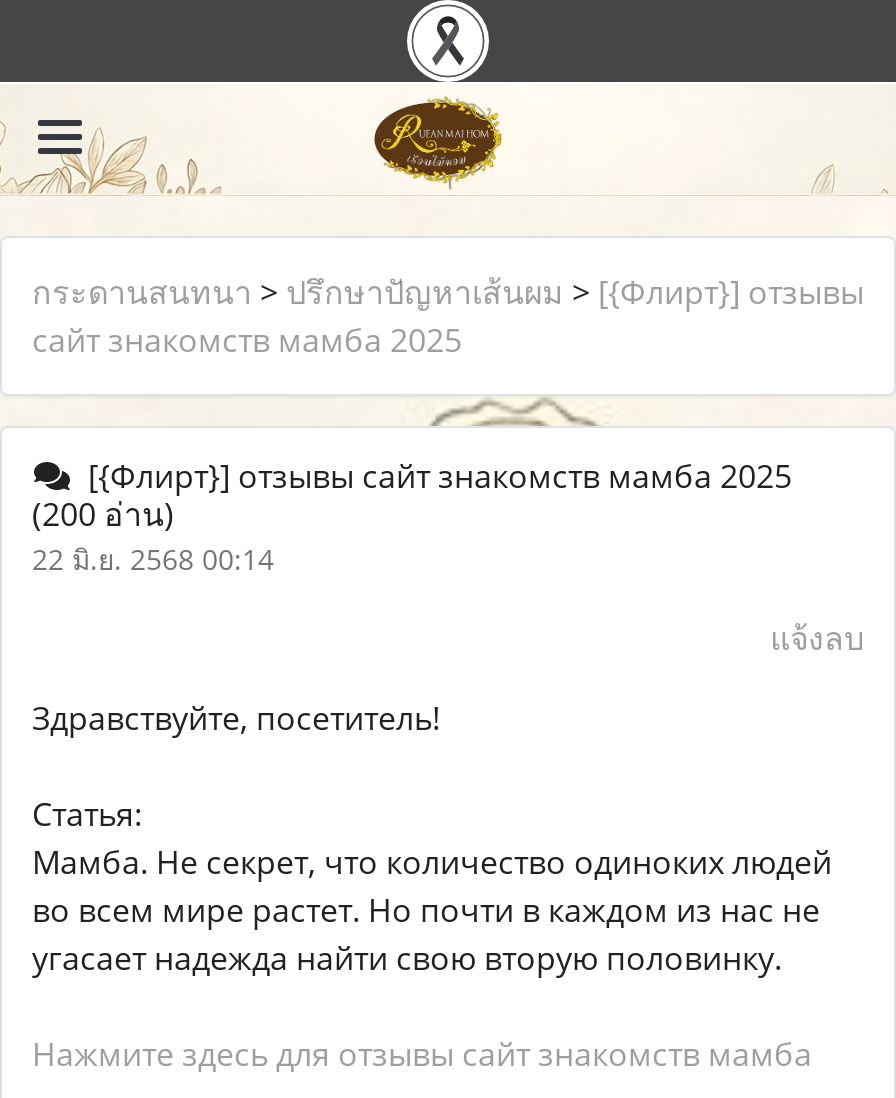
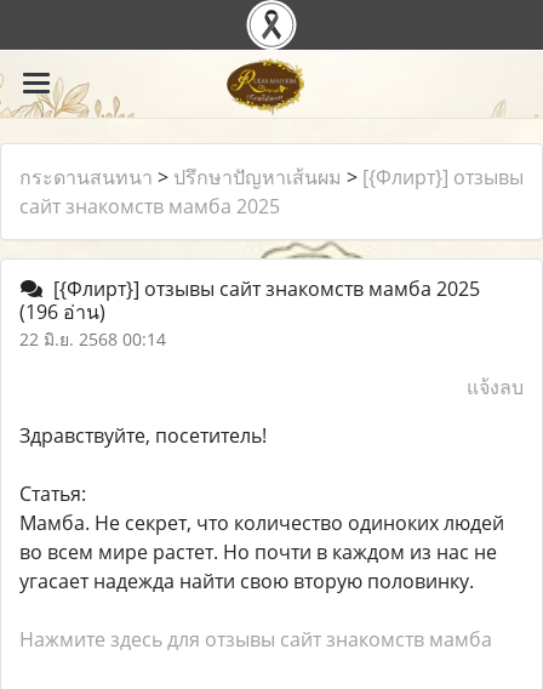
[32,492,174,536] (200 อ่าน) -> [19,298,105,325] (196 อ่าน)

